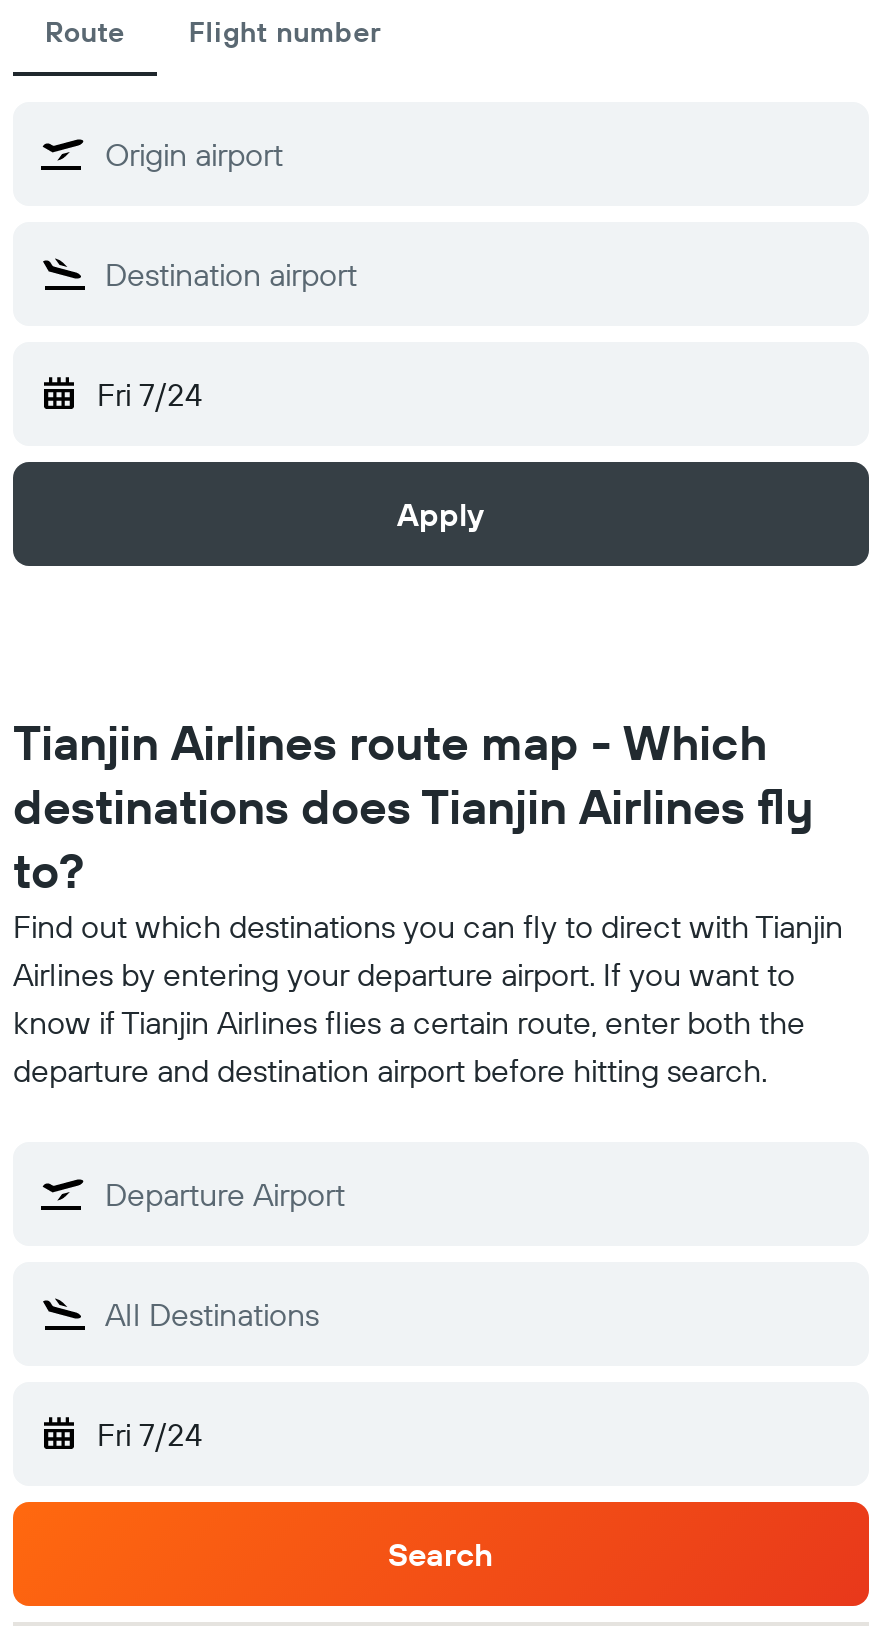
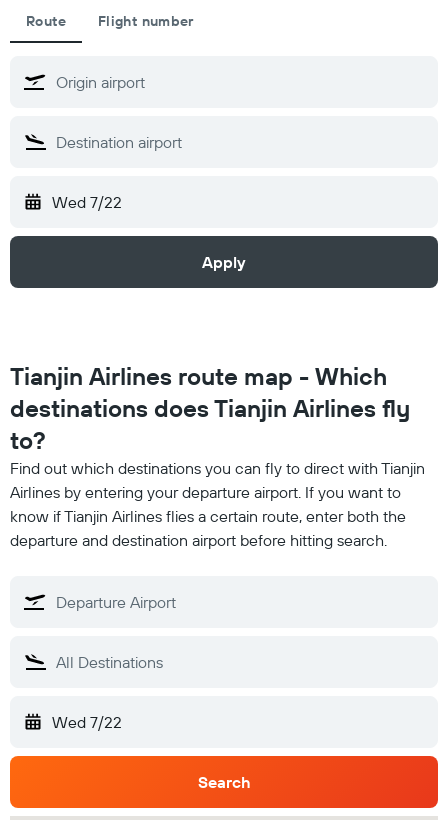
[97,374,203,414] Fri 7/24 -> [52,192,122,212] Wed 7/22
[97,1414,203,1454] Fri 7/24 -> [52,712,122,732] Wed 7/22

